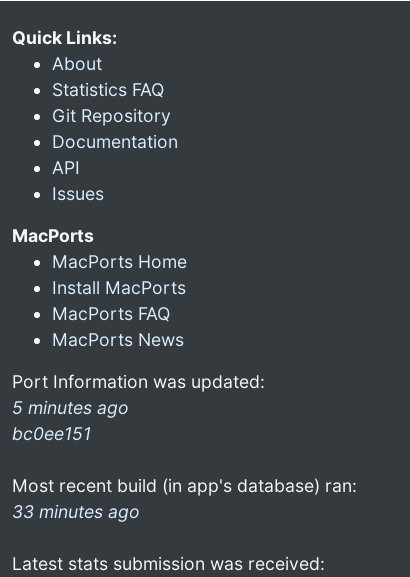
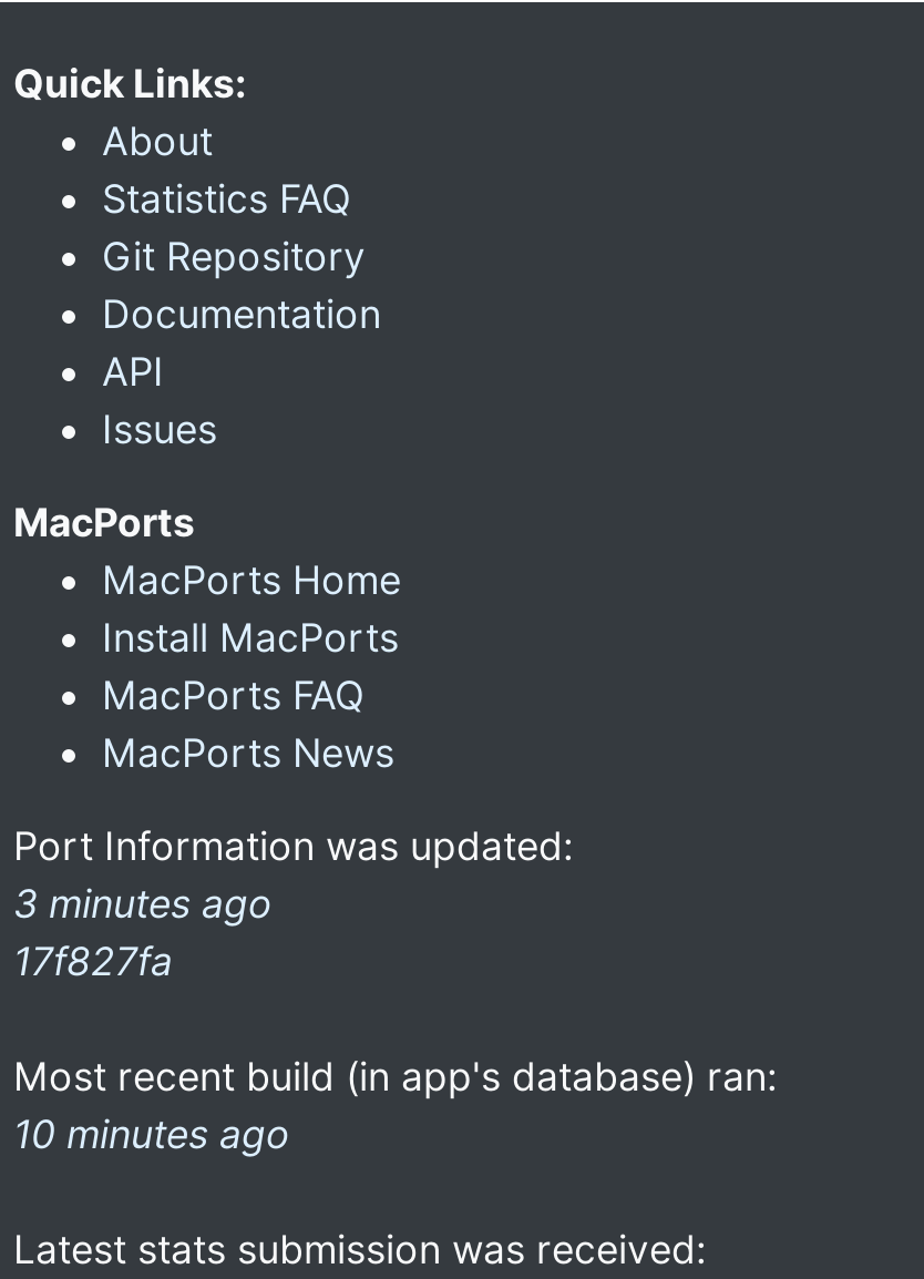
[12,397,129,444] 5 minutes ago | bc0ee151 -> [13,880,273,984] 3 minutes ago | 17f827fa
[12,501,140,522] 33 minutes ago -> [13,1111,290,1157] 10 minutes ago

